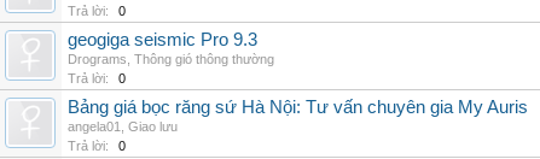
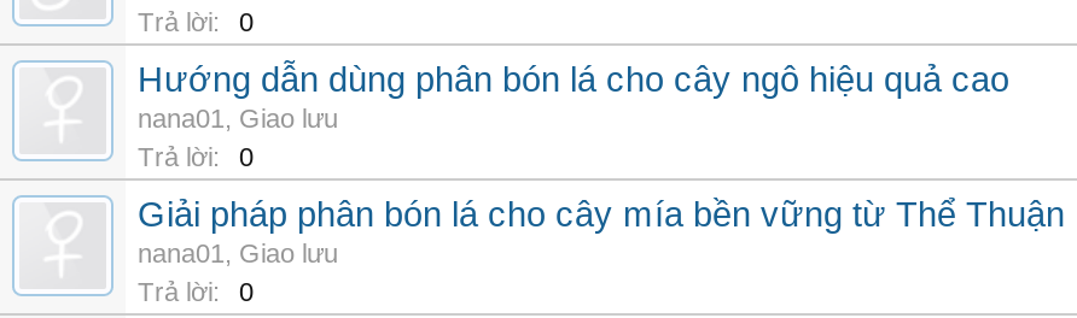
[68,30,274,66] geogiga seismic Pro 9.3 | Drograms, Thông gió thông thường -> [138,60,1009,132] Hướng dẫn dùng phân bón lá cho cây ngô hiệu quả cao | nana01, Giao lưu
[68,98,528,134] Bảng giá bọc răng sứ Hà Nội: Tư vấn chuyên gia My Auris | angela01, Giao lưu -> [138,195,1065,267] Giải pháp phân bón lá cho cây mía bền vững từ Thể Thuận | nana01, Giao lưu

